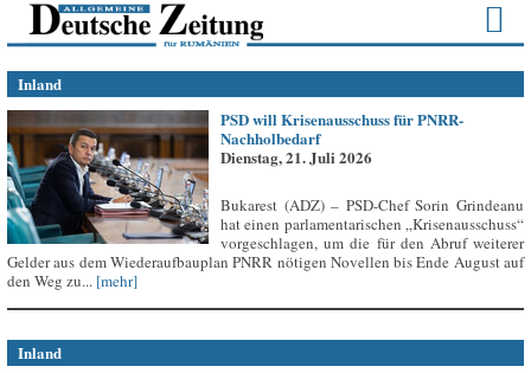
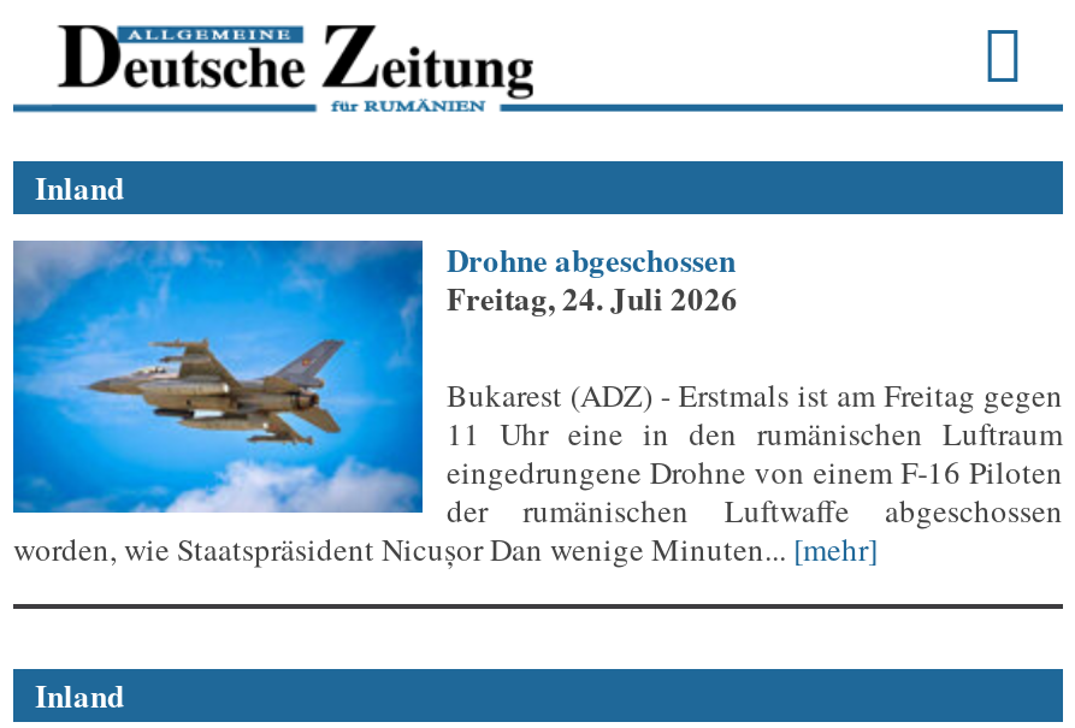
[6,109,524,291] [image] | Bukarest (ADZ) – PSD-Chef Sorin Grindeanu | hat einen parlamentarischen „Krisenausschuss“ | vorgeschlagen, um die für den Abruf weiterer | Gelder aus dem Wiederaufbauplan PNRR nötigen Novellen bis Ende August auf | den Weg zu... [mehr] -> [13,238,1063,570] [image] | Bukarest (ADZ) - Erstmals ist am Freitag gegen | 11 Uhr eine in den rumänischen Luftraum | eingedrungene Drohne von einem F-16 Piloten | der rumänischen Luftwaffe abgeschossen | worden, wie Staatspräsident Nicușor Dan wenige Minuten... [mehr]
[220,108,463,168] PSD will Krisenausschuss für PNRR- | Nachholbedarf | Dienstag, 21. Juli 2026 -> [447,236,738,320] Drohne abgeschossen | Freitag, 24. Juli 2026

